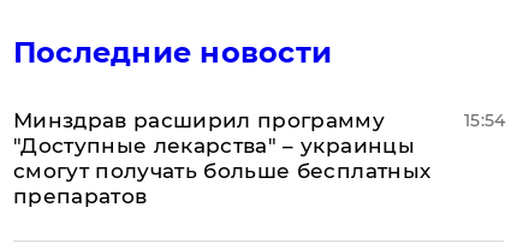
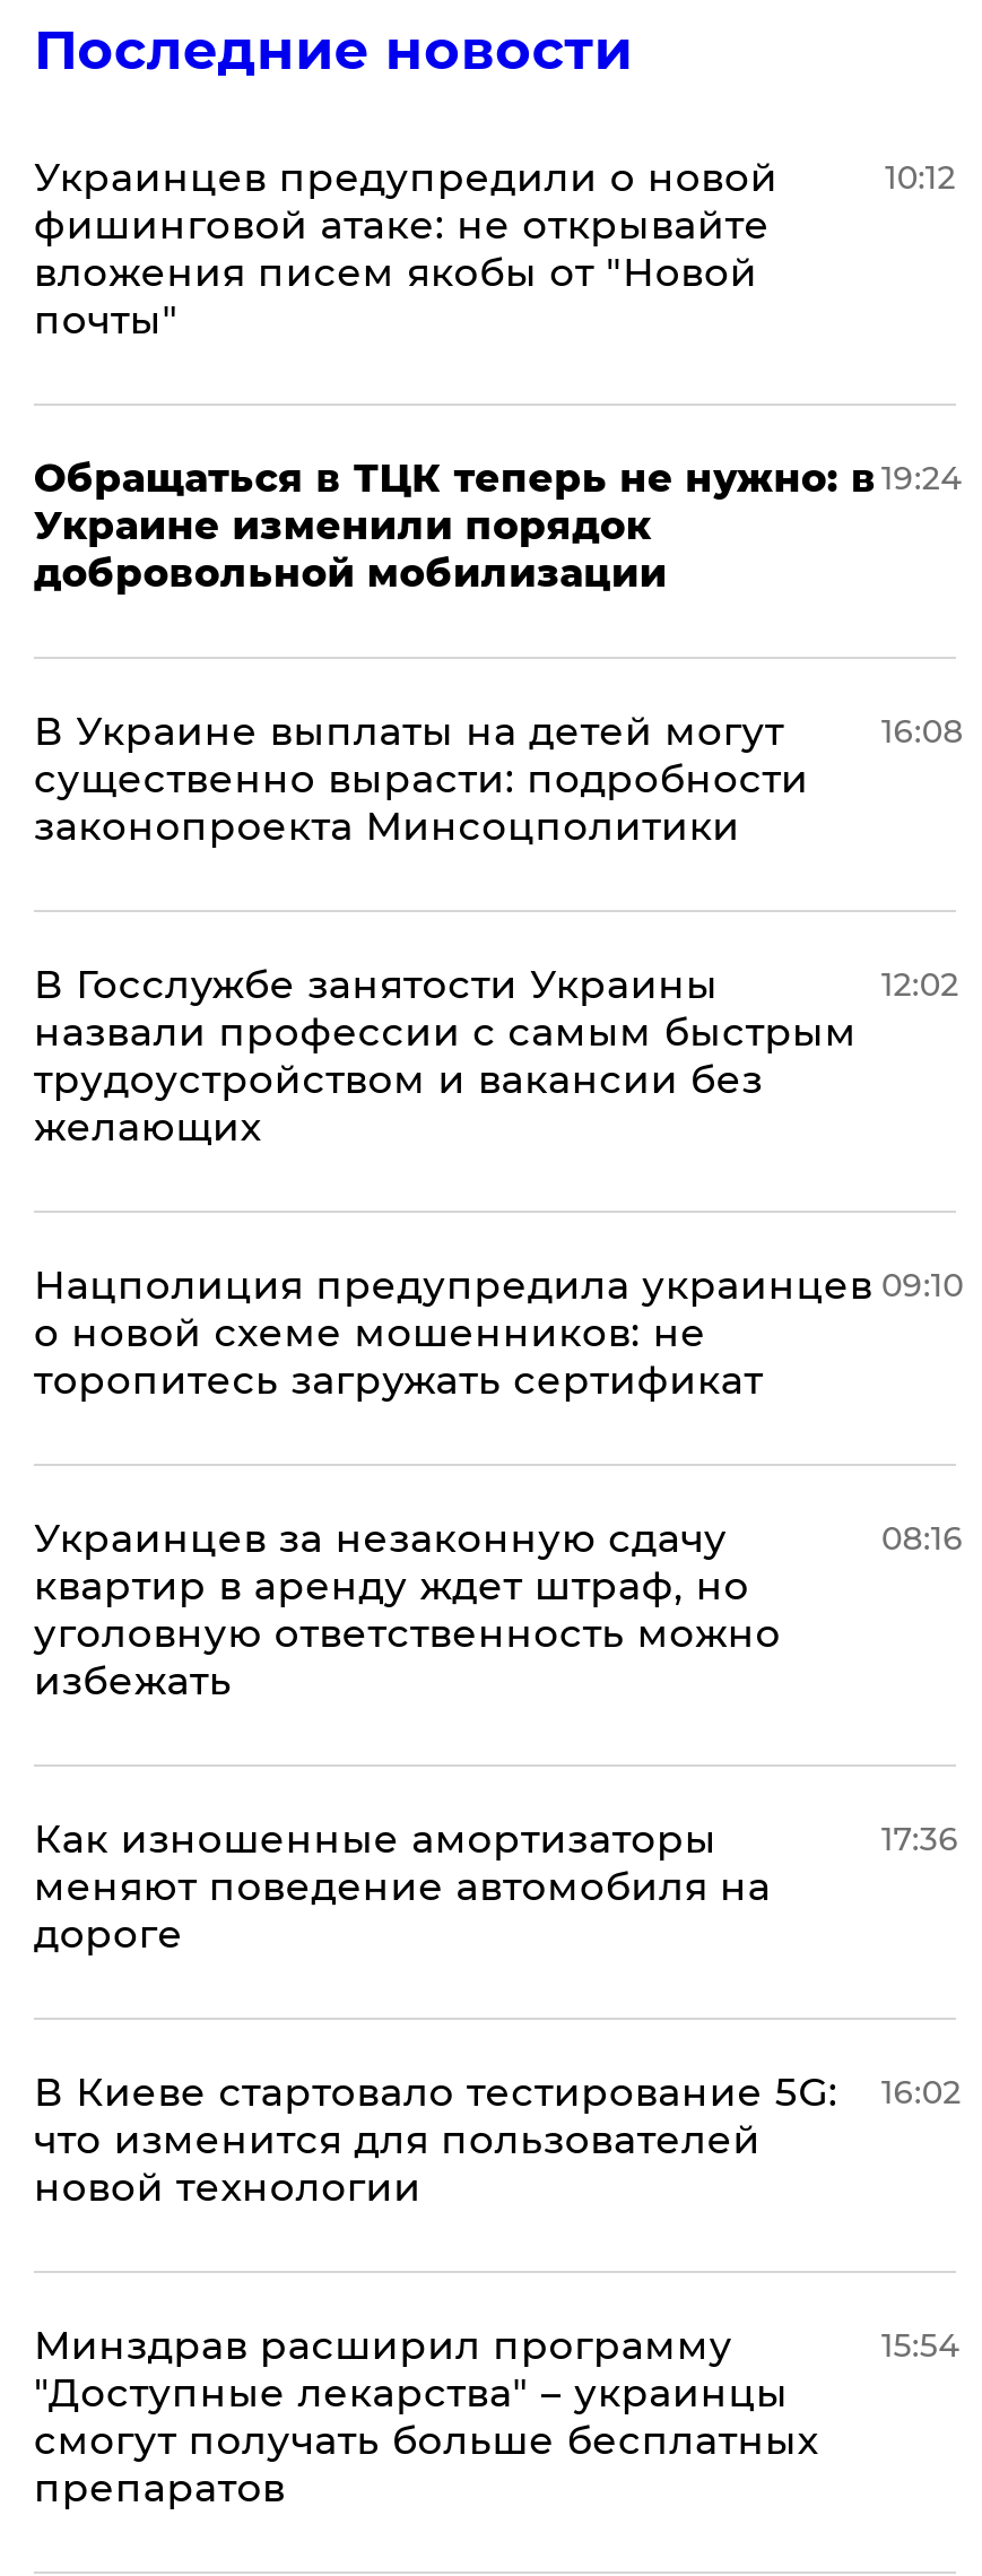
none -> [34,155,778,342] Украинцев предупредили о новой | фишинговой атаке: не открывайте | вложения писем якобы от "Новой | почты"
none -> [34,456,877,596] Обращаться в ТЦК теперь не нужно: в | Украине изменили порядок | добровольной мобилизации
none -> [34,709,809,849] В Украине выплаты на детей могут | существенно вырасти: подробности | законопроекта Минсоцполитики
none -> [34,962,857,1150] В Госслужбе занятости Украины | назвали профессии с самым быстрым | трудоустройством и вакансии без | желающих
none -> [34,1263,873,1403] Нацполиция предупредила украинцев | о новой схеме мошенников: не | торопитесь загружать сертификат
none -> [34,1516,781,1703] Украинцев за незаконную сдачу | квартир в аренду ждет штраф, но | уголовную ответственность можно | избежать
none -> [34,1816,771,1957] Как изношенные амортизаторы | меняют поведение автомобиля на | дороге
none -> [34,2070,838,2210] В Киеве стартовало тестирование 5G: | что изменится для пользователей | новой технологии
none -> [881,458,961,498] 19:24
none -> [881,711,964,752] 16:08
none -> [881,964,959,1005] 12:02
none -> [881,1265,964,1306] 09:10
none -> [881,1518,964,1559] 08:16
none -> [881,1819,959,1859] 17:36
none -> [881,2072,961,2113] 16:02
none -> [885,157,956,198] 10:12

